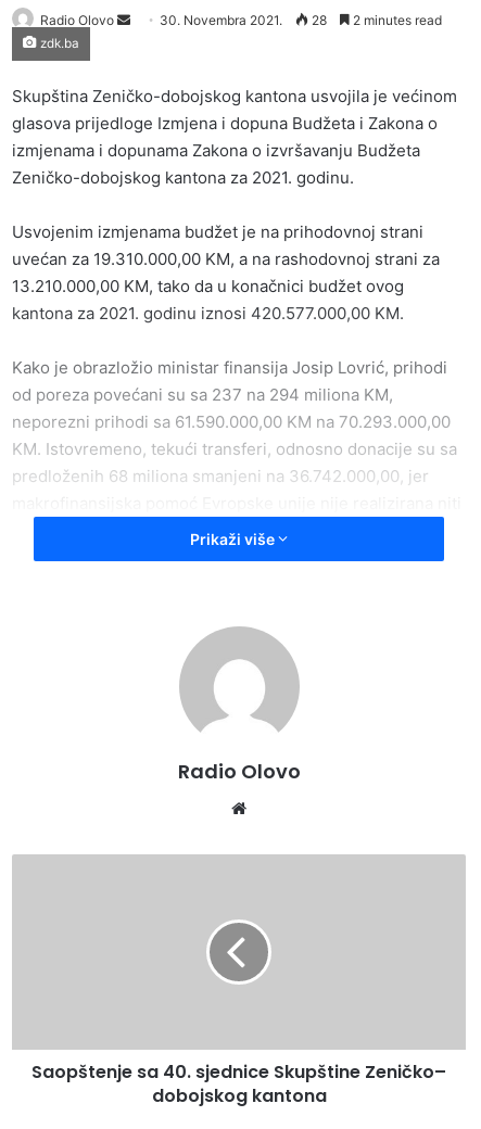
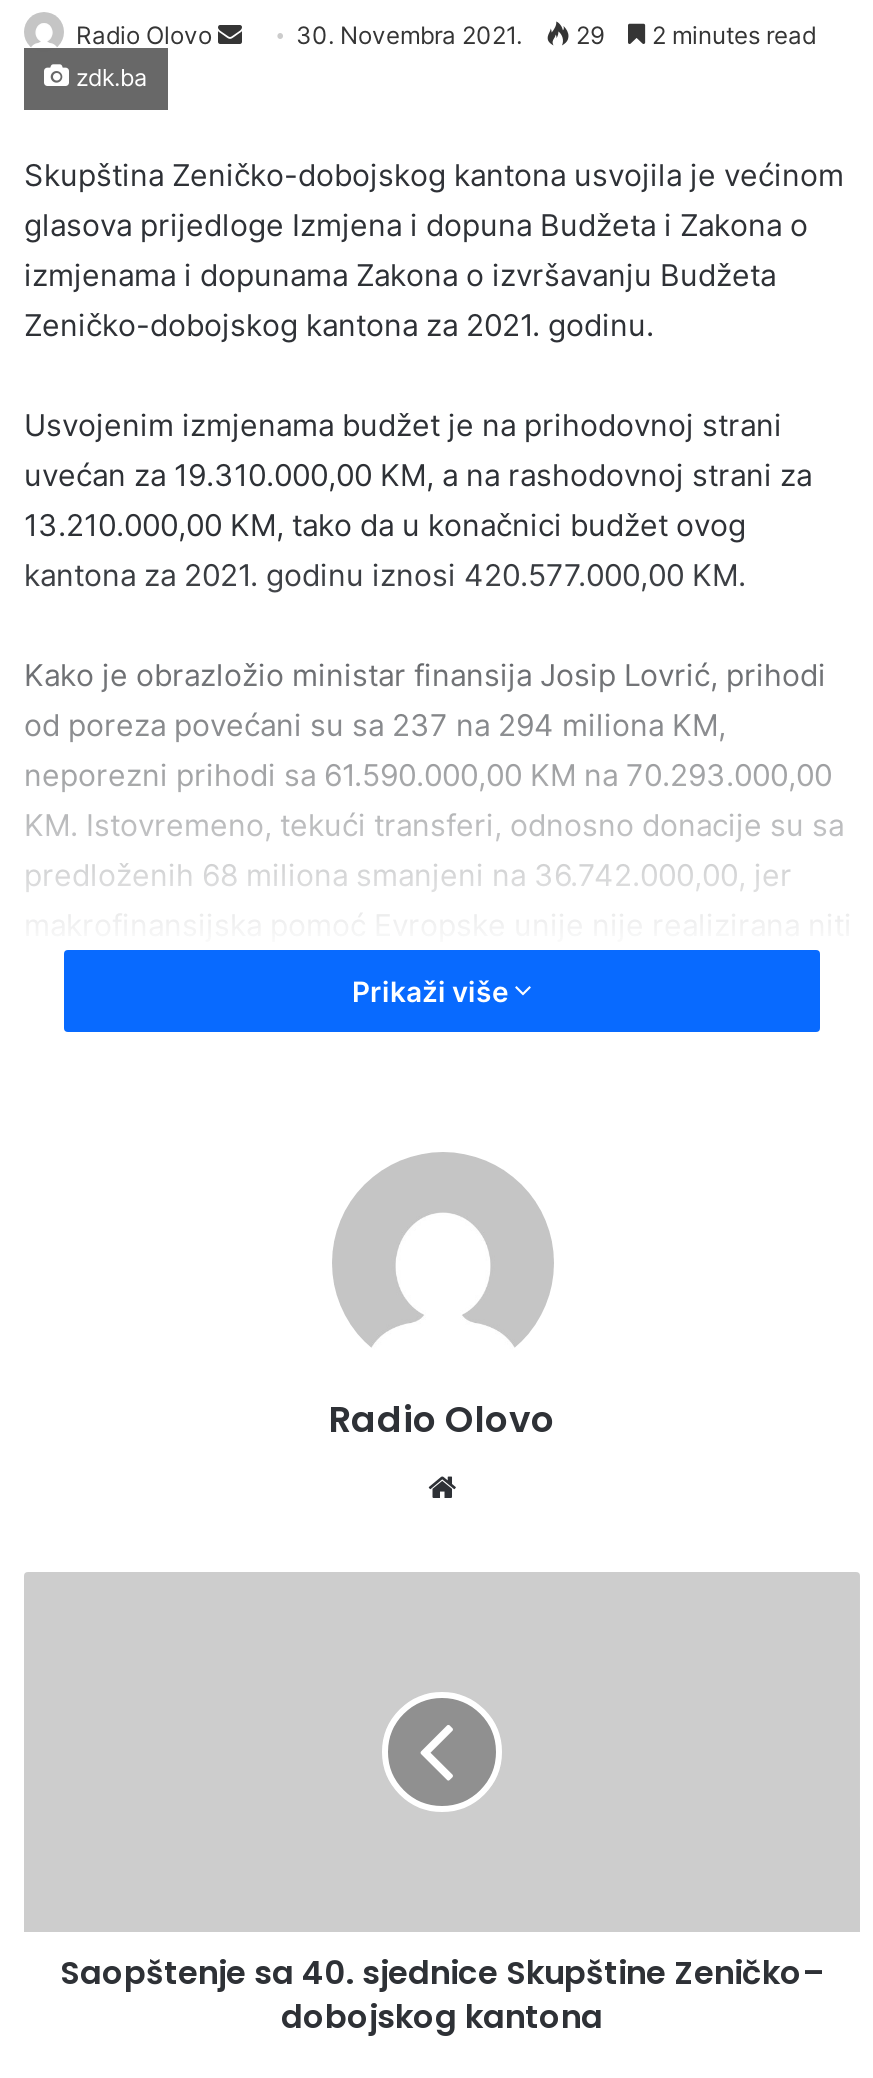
[308,12,327,28] 28 -> [570,19,604,49] 29

